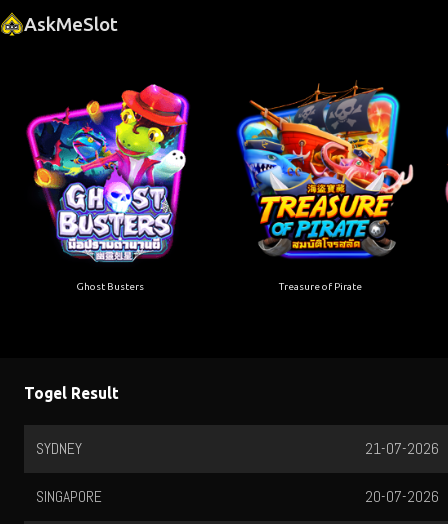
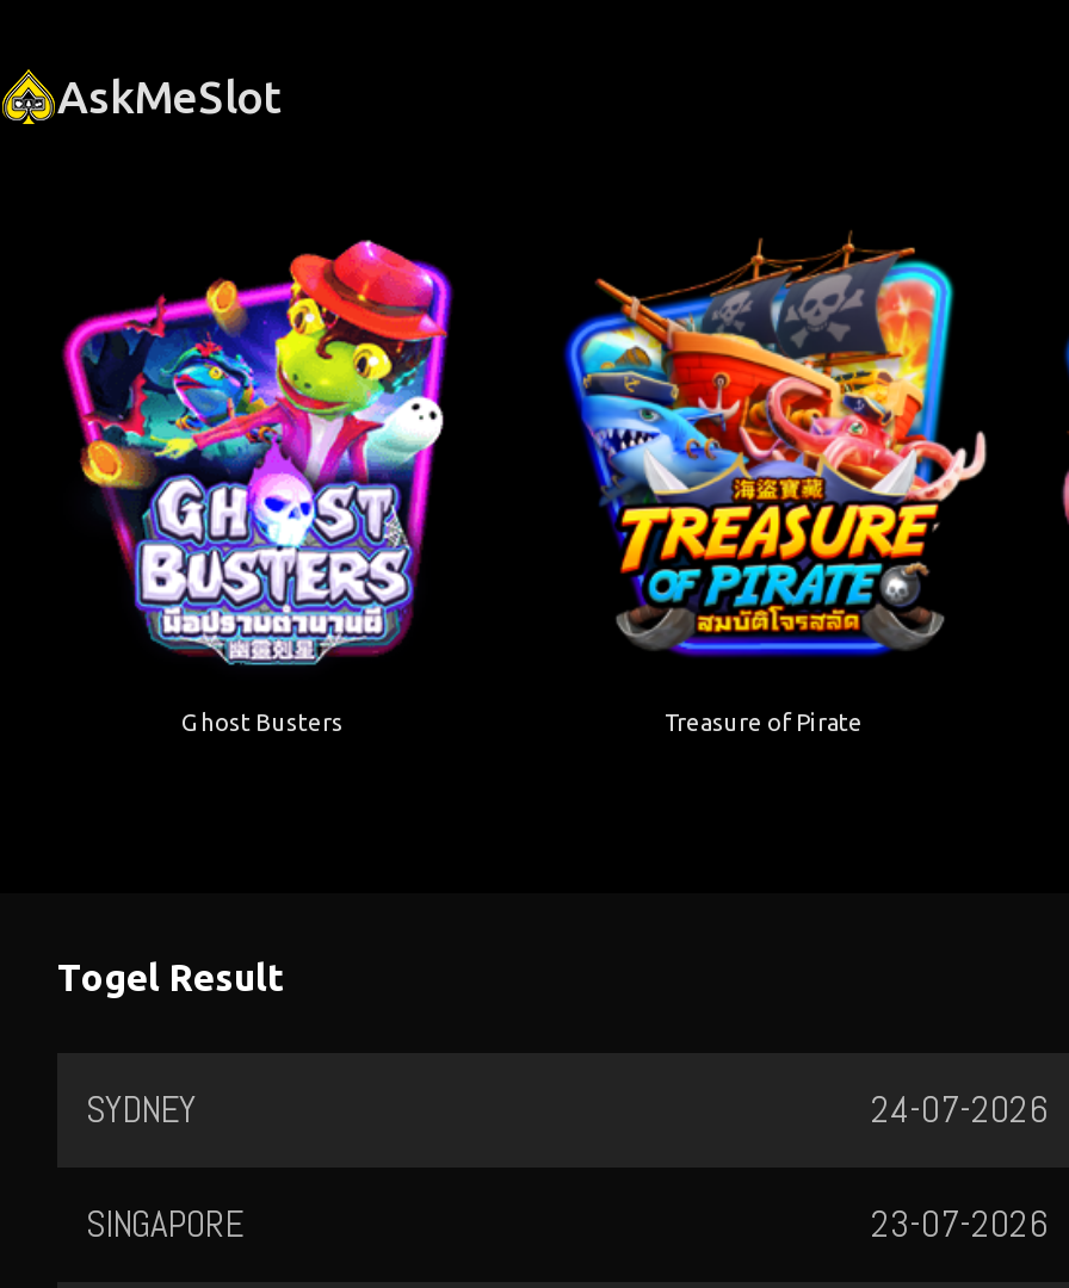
[365,439,439,459] 21-07-2026 -> [871,1085,1048,1133] 24-07-2026
[365,487,439,507] 20-07-2026 -> [871,1200,1048,1248] 23-07-2026

